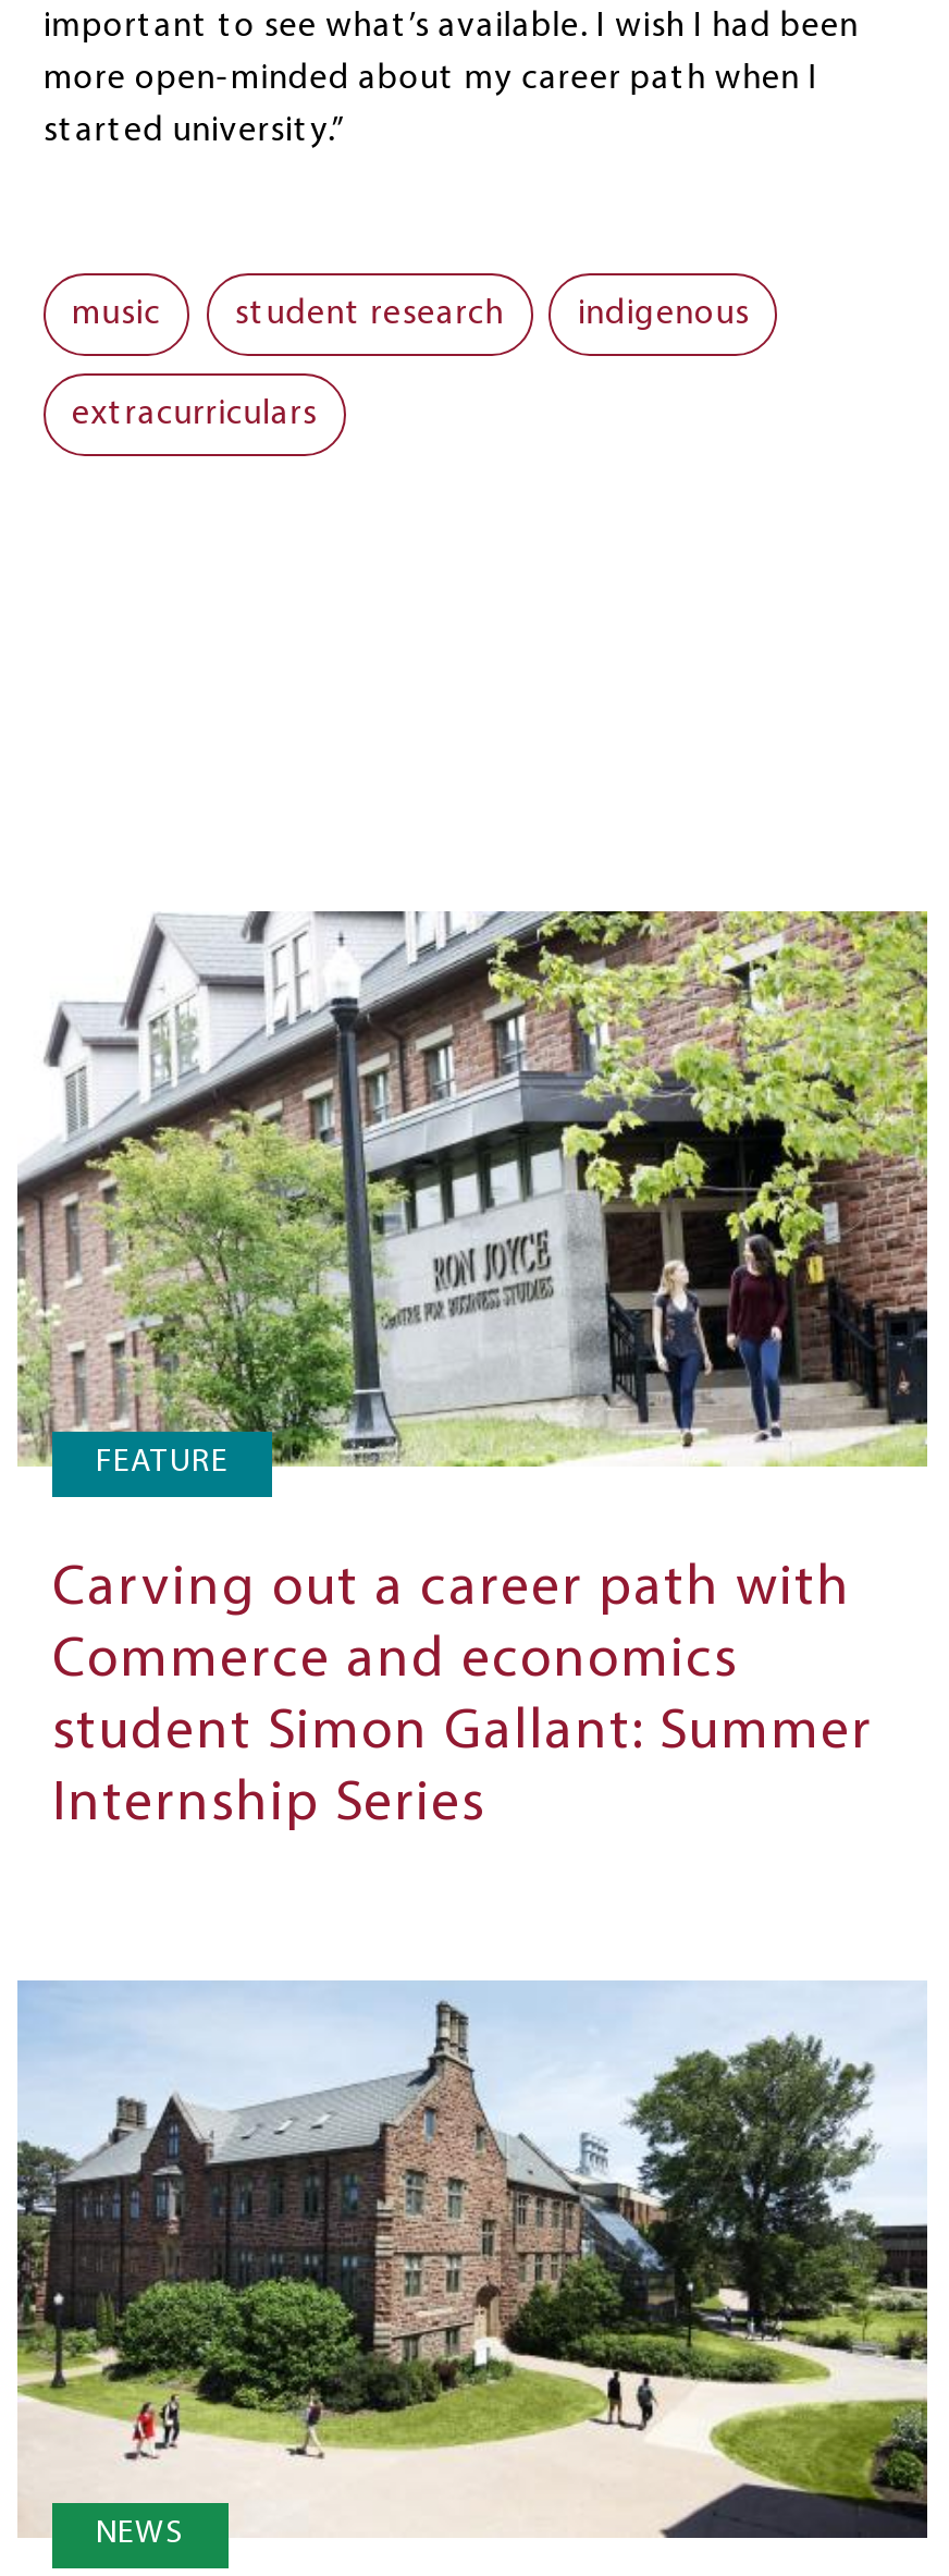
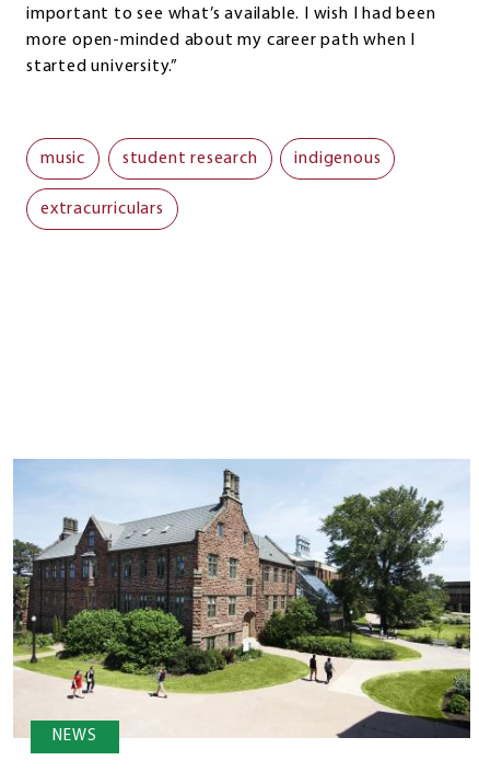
[17,909,929,1835] [image] | FEATURE | Carving out a career path with | Commerce and economics | student Simon Gallant: Summer | Internship Series -> none

